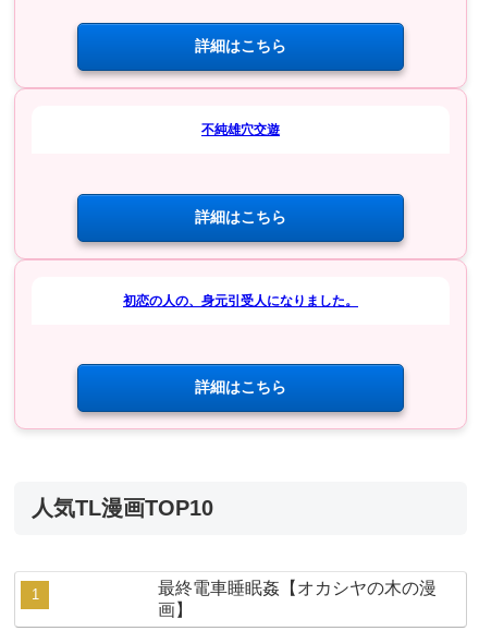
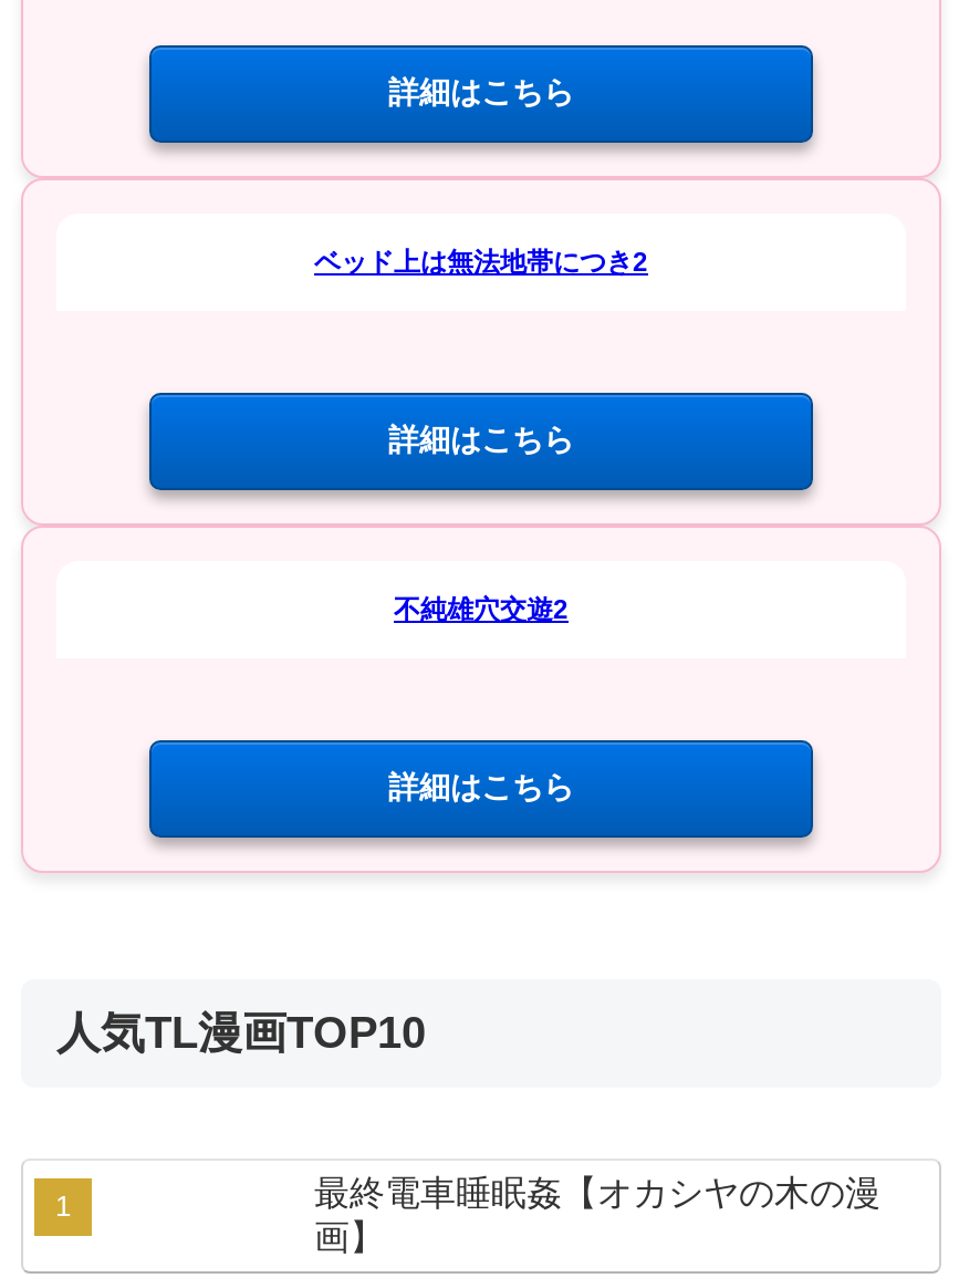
[201,122,280,137] 不純雄穴交遊 -> [314,248,648,279] ベッド上は無法地帯につき2
[123,293,358,308] 初恋の人の、身元引受人になりました。 -> [394,594,569,625] 不純雄穴交遊2

